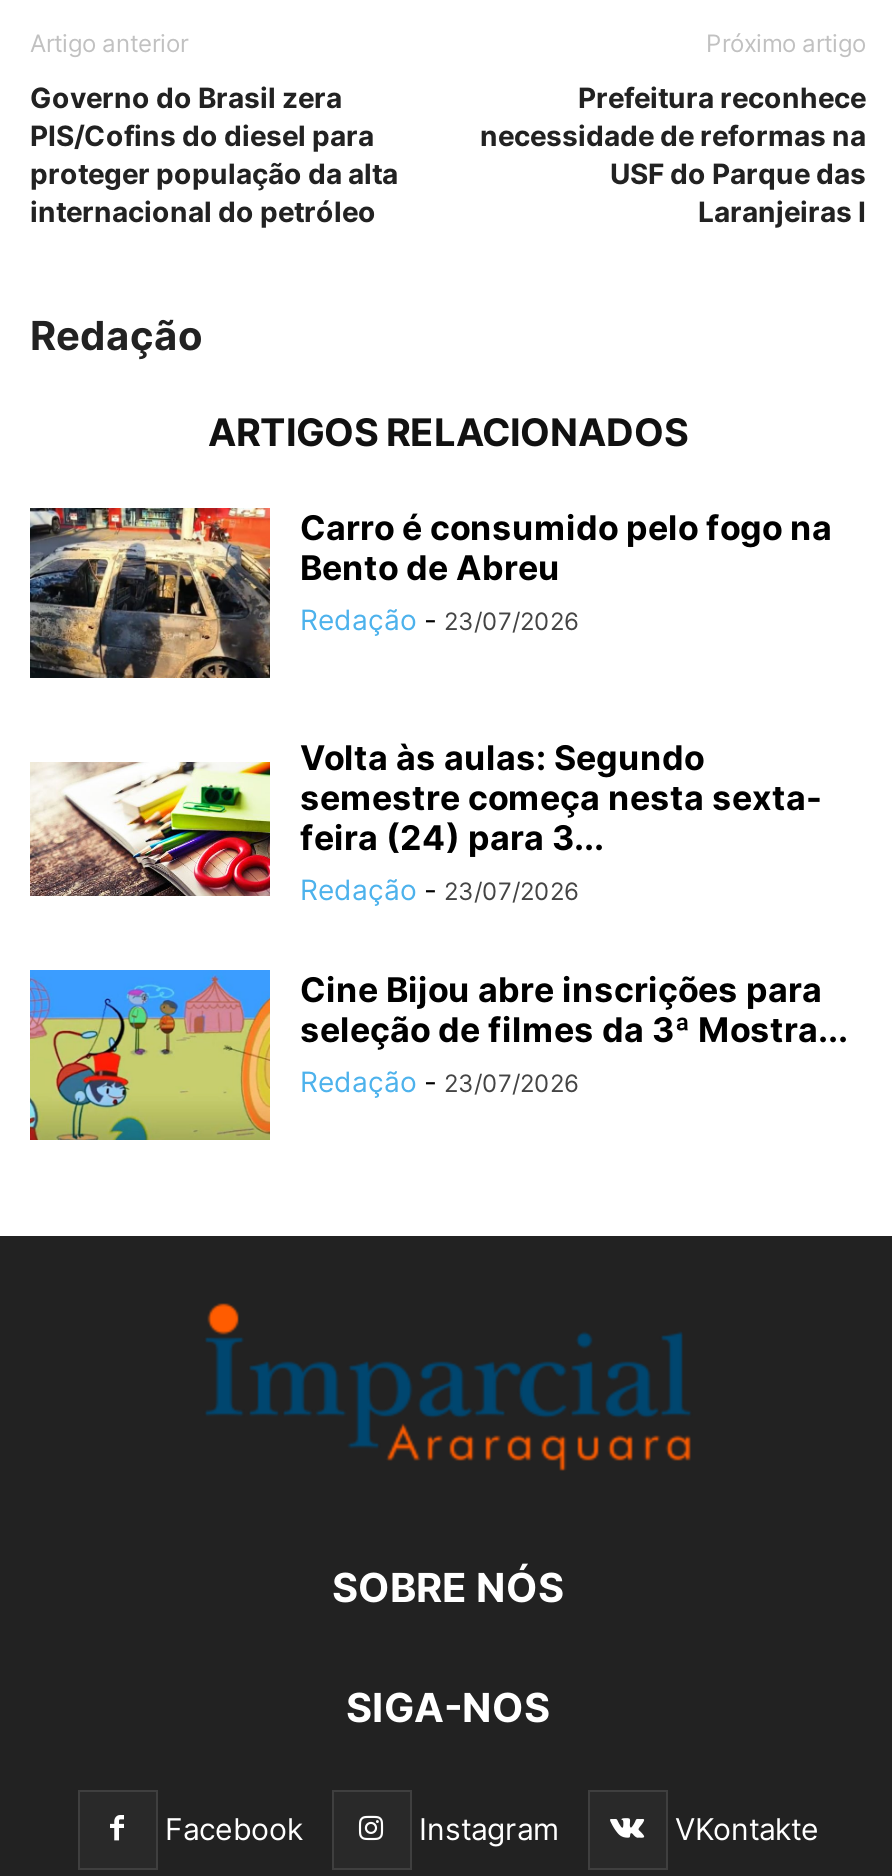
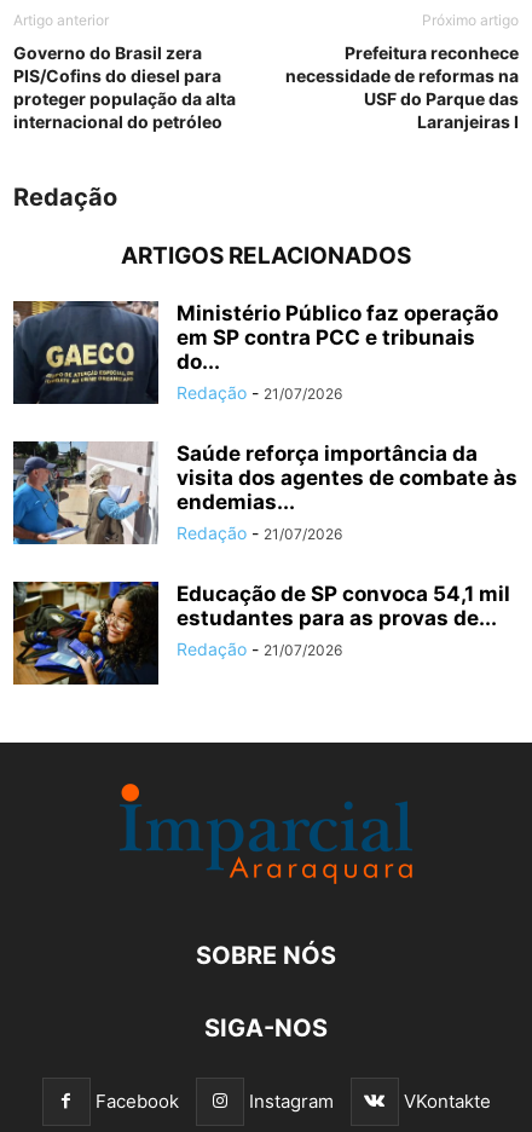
[30,506,832,680] [image] | Carro é consumido pelo fogo na | Bento de Abreu | Redação - 23/07/2026 -> [13,300,498,405] [image] | Ministério Público faz operação | em SP contra PCC e tribunais | do... | Redação - 21/07/2026
[28,739,822,908] [image] | Volta às aulas: Segundo | semestre começa nesta sexta- | feira (24) para 3... | Redação - 23/07/2026 -> [12,440,517,545] [image] | Saúde reforça importância da | visita dos agentes de combate às | endemias... | Redação - 21/07/2026
[28,968,848,1142] [image] | Cine Bijou abre inscrições para | seleção de filmes da 3ª Mostra... | Redação - 23/07/2026 -> [12,581,510,686] [image] | Educação de SP convoca 54,1 mil | estudantes para as provas de... | Redação - 21/07/2026

